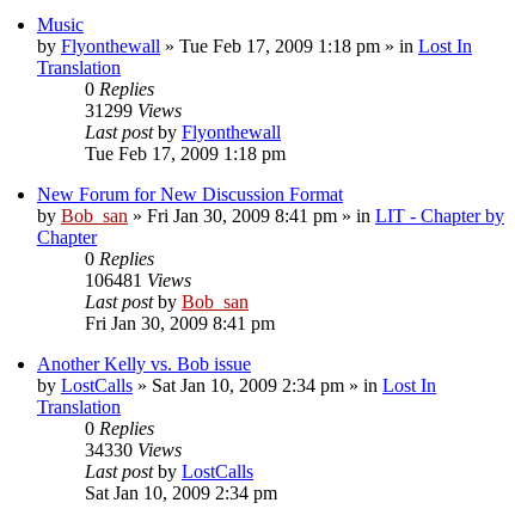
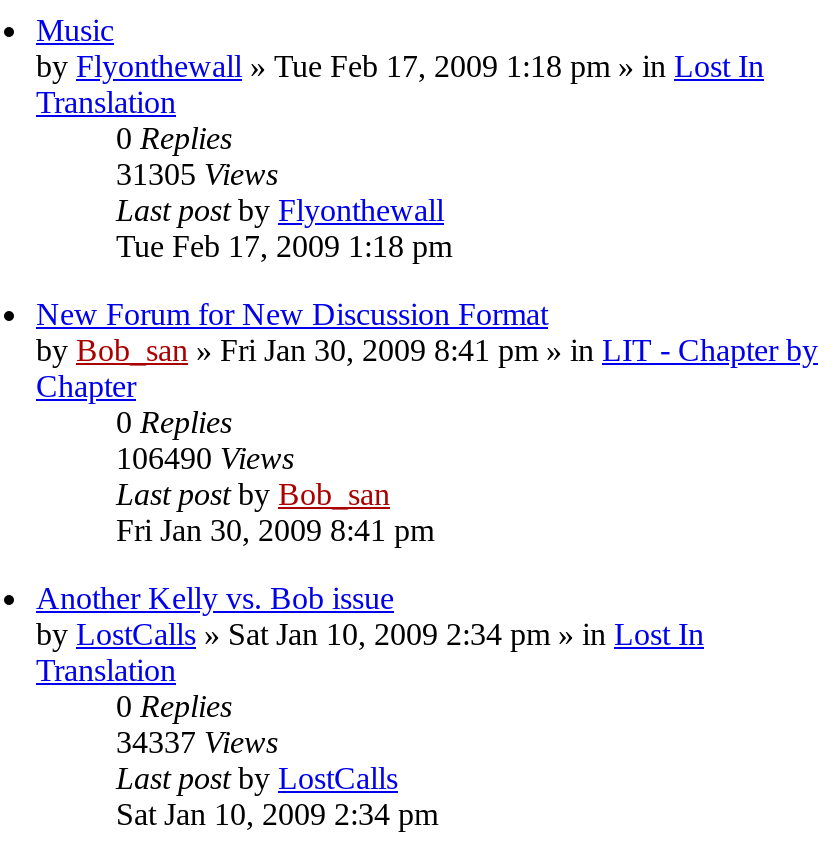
[85,100,182,121] 31299 Views -> [116,157,278,191] 31305 Views
[85,270,191,290] 106481 Views -> [116,441,294,475] 106490 Views
[85,440,182,460] 34330 Views -> [116,725,278,759] 34337 Views

